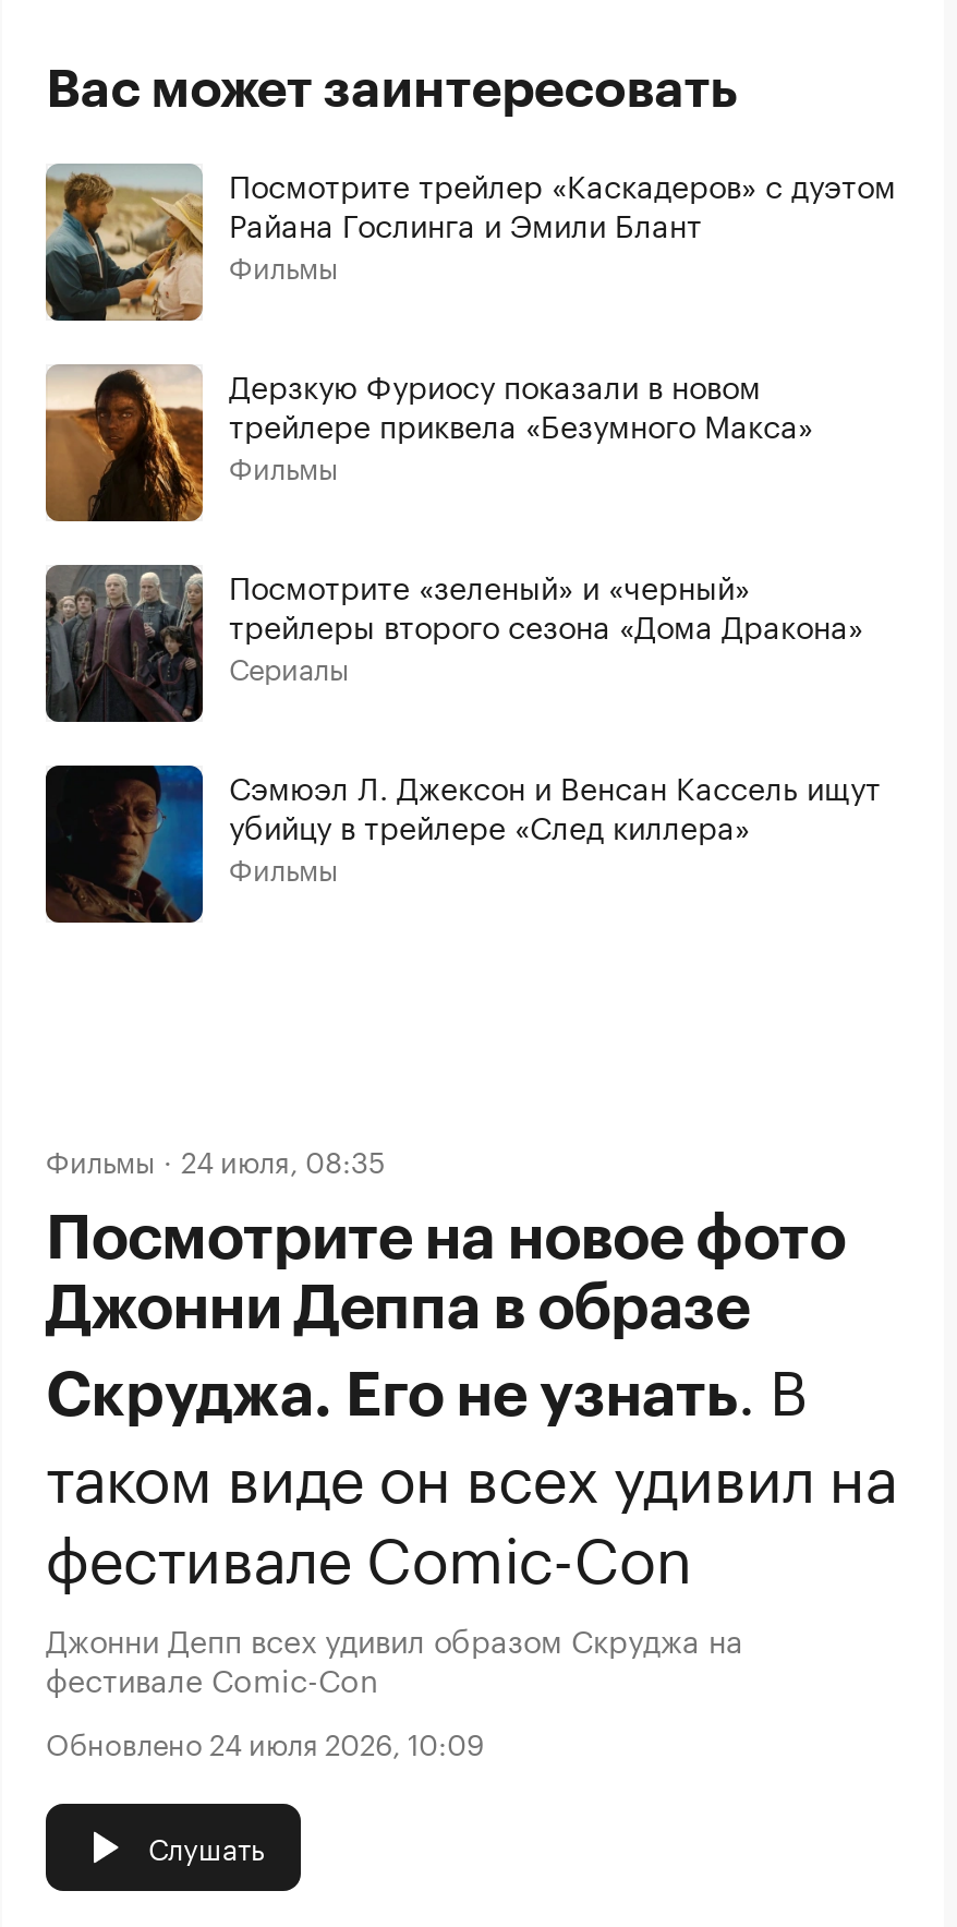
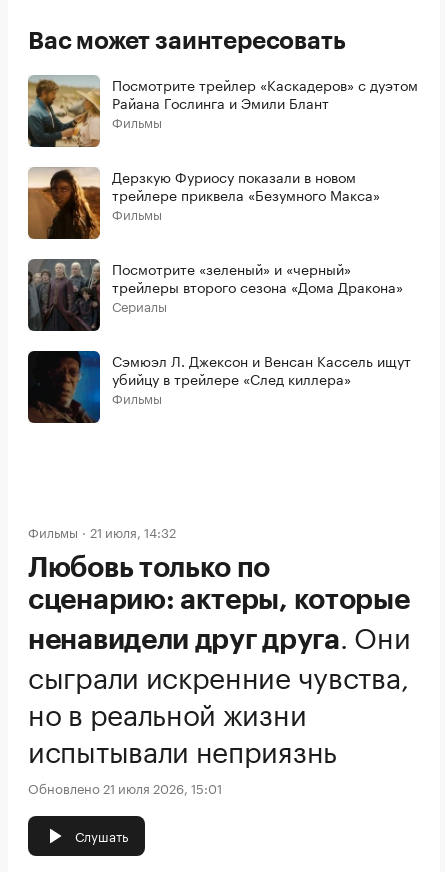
[46,1135,386,1179] Фильмы 24 июля, 08:35 -> [28,520,176,540] Фильмы 21 июля, 14:32
[46,1207,897,1761] Посмотрите на новое фото | Джонни Деппа в образе | Скруджа. Его не узнать. В | таком виде он всех удивил на | фестивале Comic-Con | Джонни Депп всех удивил образом Скруджа на | фестивале Comic-Con | Обновлено 24 июля 2026, 10:09 -> [28,553,410,796] Любовь только по | сценарию: актеры, которые | ненавидели друг друга. Они | сыграли искренние чувства, | но в реальной жизни | испытывали неприязнь | Обновлено 21 июля 2026, 15:01

